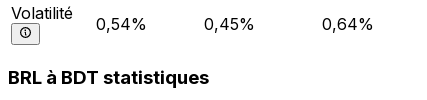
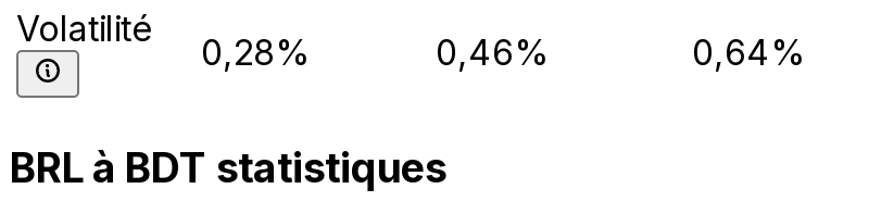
[96,14,147,34] 0,54% -> [201,30,310,73] 0,28%
[204,14,255,34] 0,45% -> [436,30,549,73] 0,46%

